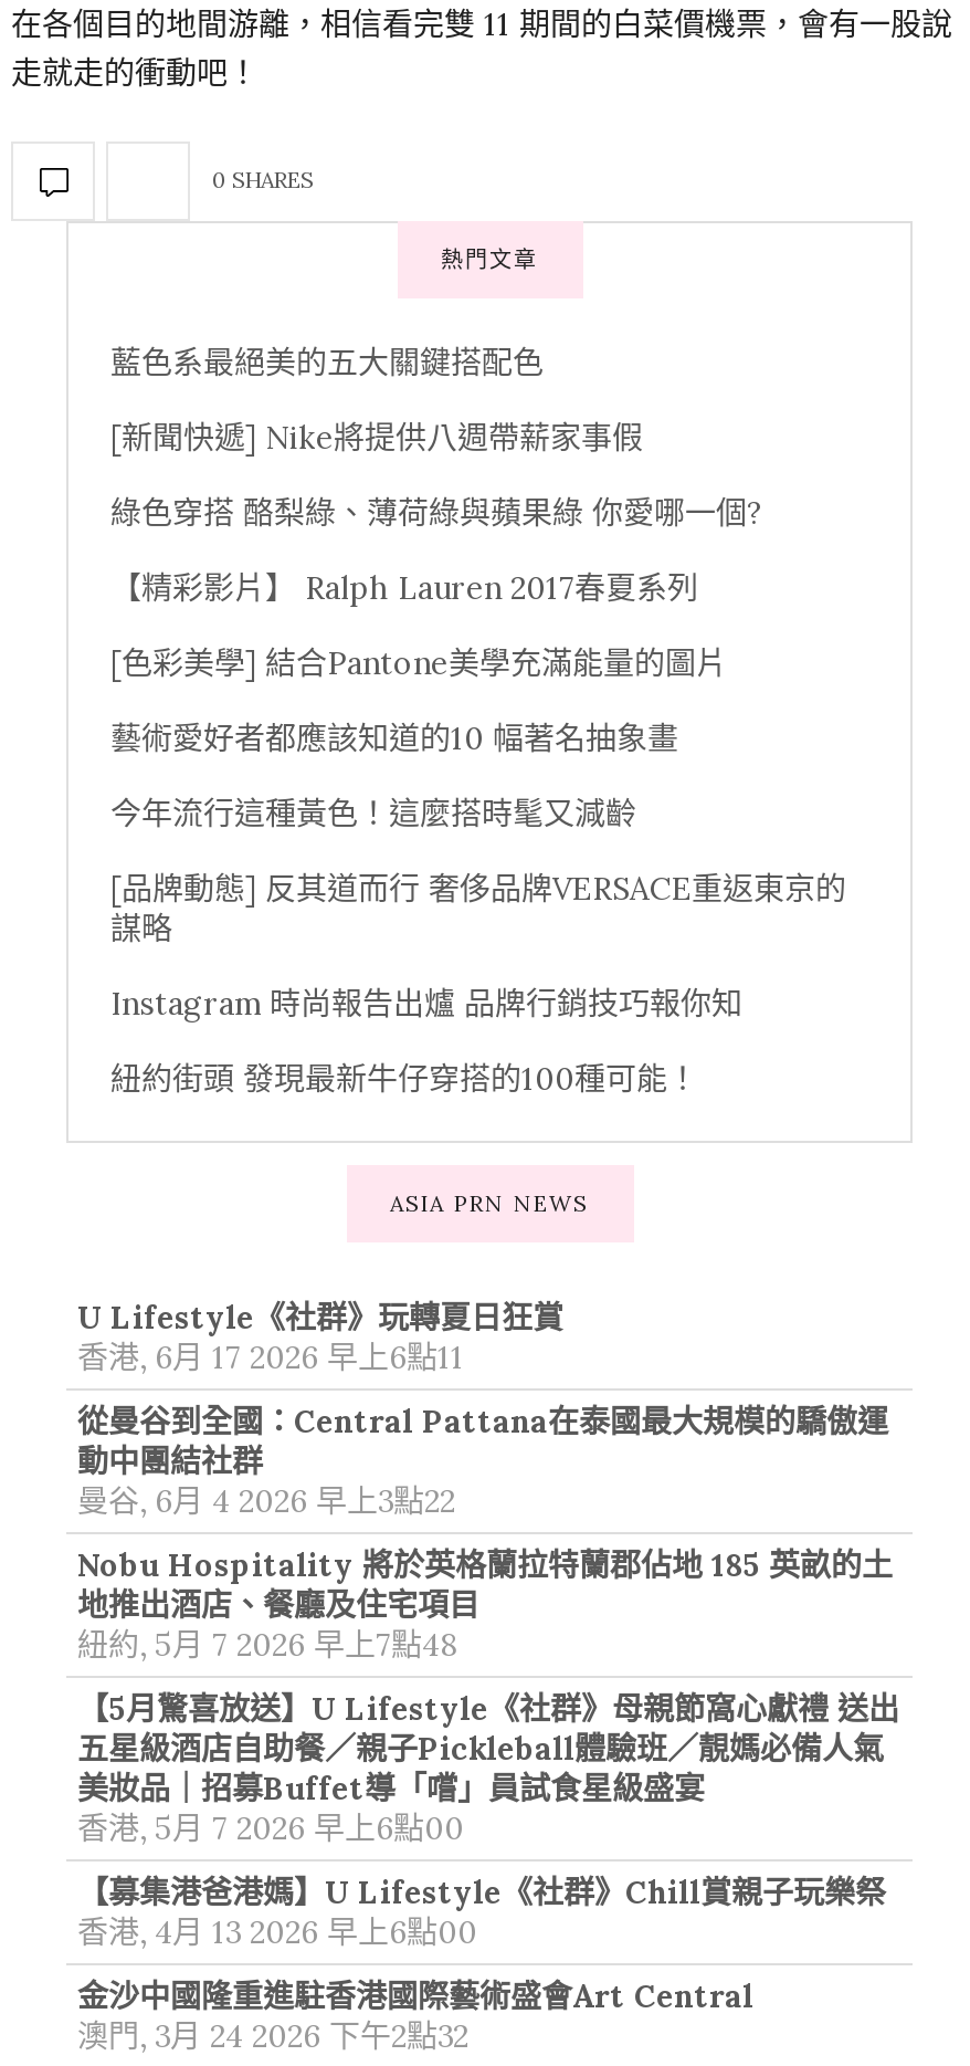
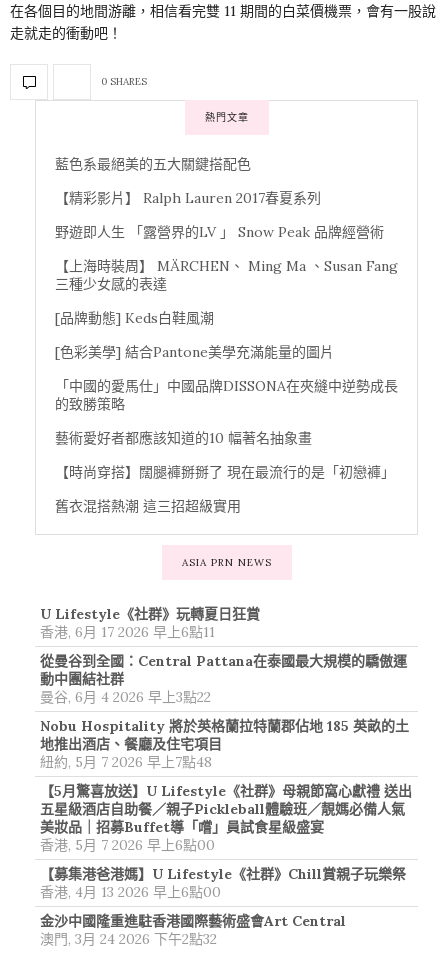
[110,418,762,533] [新聞快遞] Nike將提供八週帶薪家事假 | 綠色穿搭 酪梨綠、薄荷綠與蘋果綠 你愛哪一個? -> none
moved [110,568,698,608] -> [55,189,321,207]: 【精彩影片】 Ralph Lauren 2017春夏系列
none -> [55,223,398,327] 野遊即人生 「露營界的LV 」 Snow Peak 品牌經營術 | 【上海時裝周】 MÄRCHEN、 Ming Ma 、Susan Fang | 三種少女感的表達 | [品牌動態] Keds白鞋風潮
moved [110,643,727,683] -> [55,343,334,361]: [色彩美學] 結合Pantone美學充滿能量的圖片
none -> [55,377,398,413] 「中國的愛馬仕」中國品牌DISSONA在夾縫中逆勢成長 | 的致勝策略
moved [110,718,678,758] -> [55,429,312,447]: 藝術愛好者都應該知道的10 幅著名抽象畫
[110,793,846,1099] 今年流行這種黃色！這麼搭時髦又減齡 | [品牌動態] 反其道而行 奢侈品牌VERSACE重返東京的 | 謀略 | Instagram 時尚報告出爐 品牌行銷技巧報你知 | 紐約街頭 發現最新牛仔穿搭的100種可能！ -> [55,463,395,515] 【時尚穿搭】闊腿褲掰掰了 現在最流行的是「初戀褲」 | 舊衣混搭熱潮 這三招超級實用

